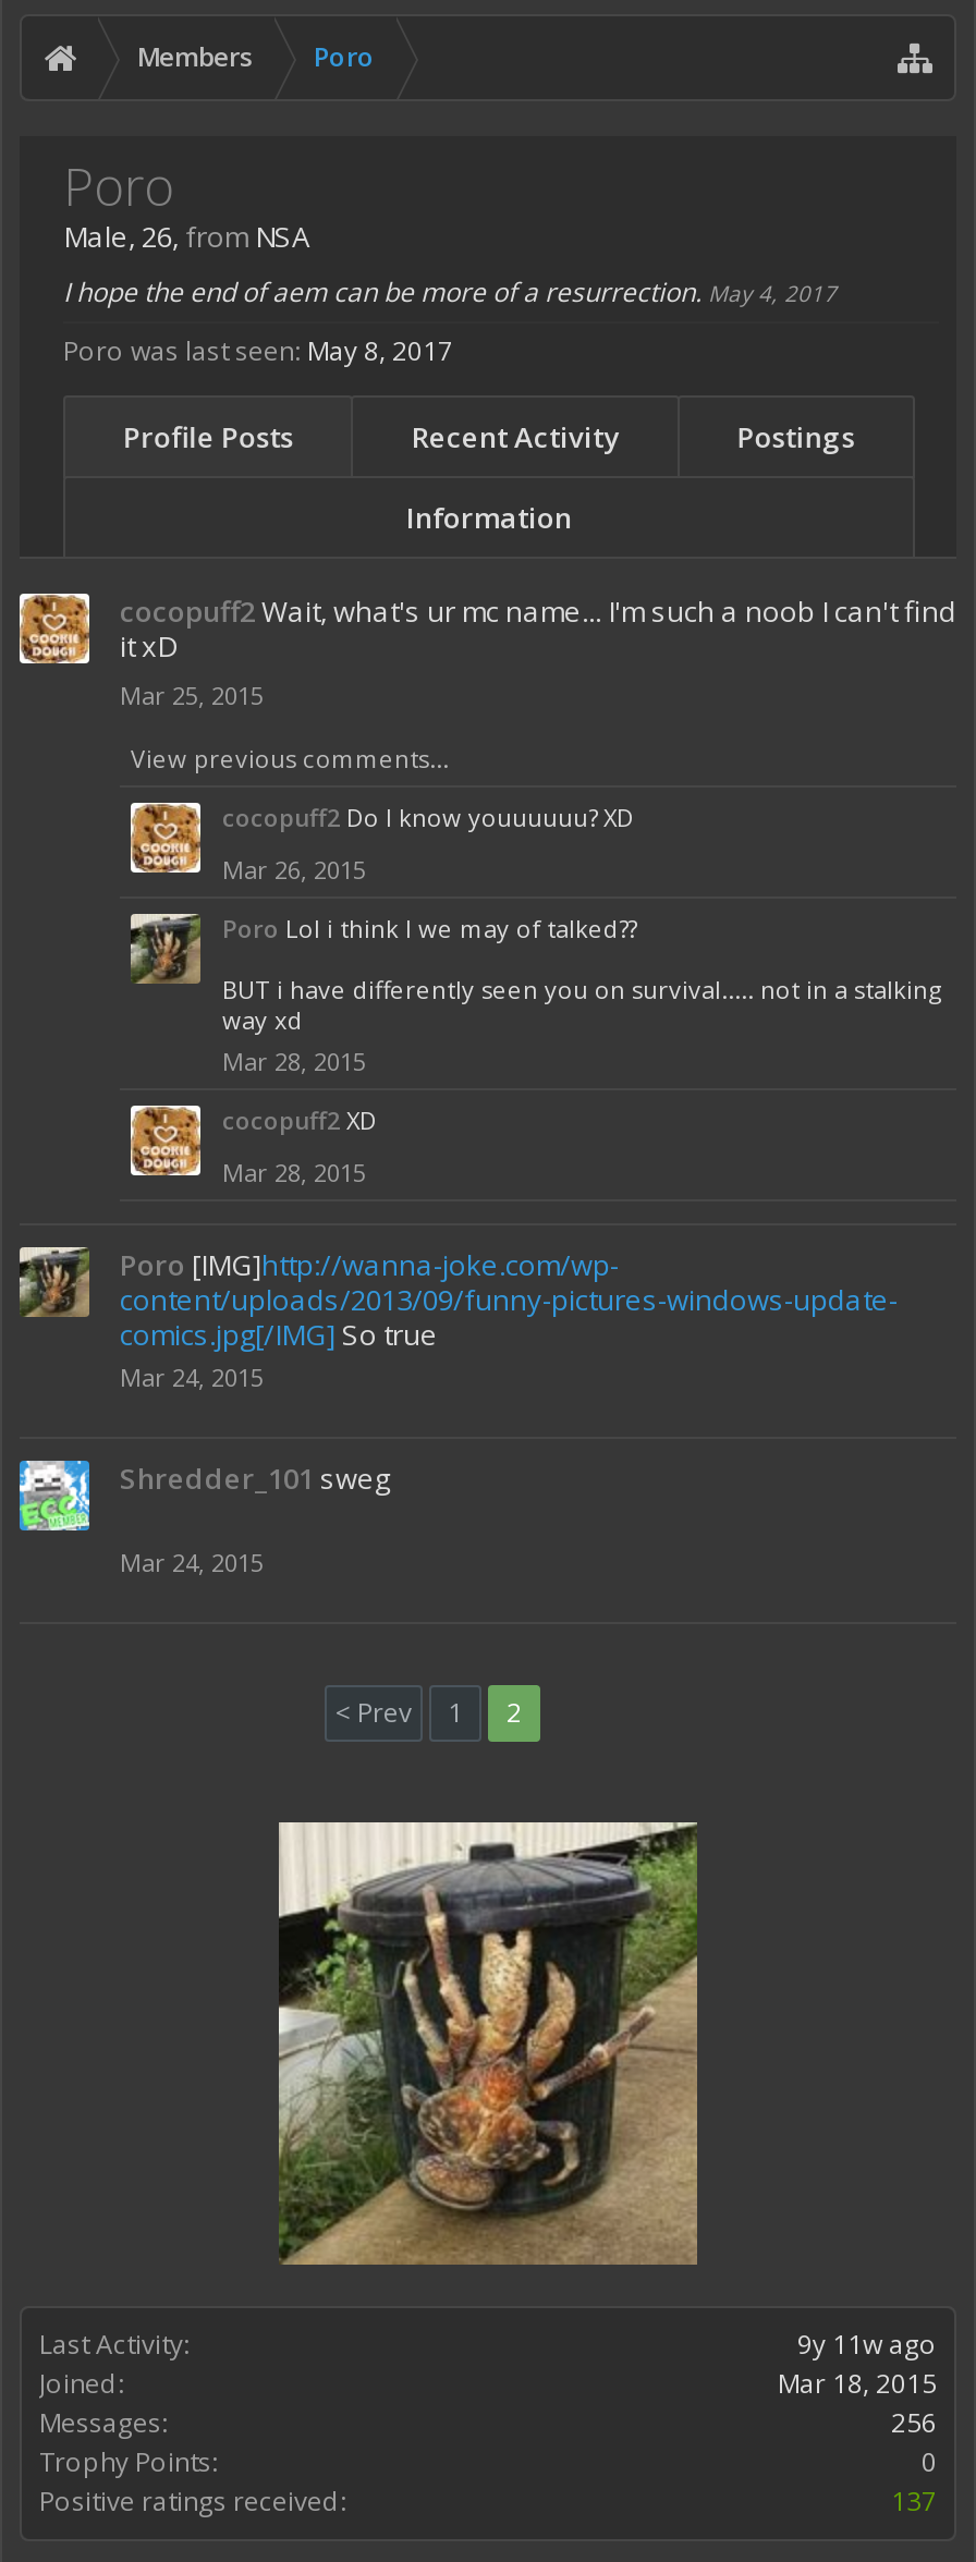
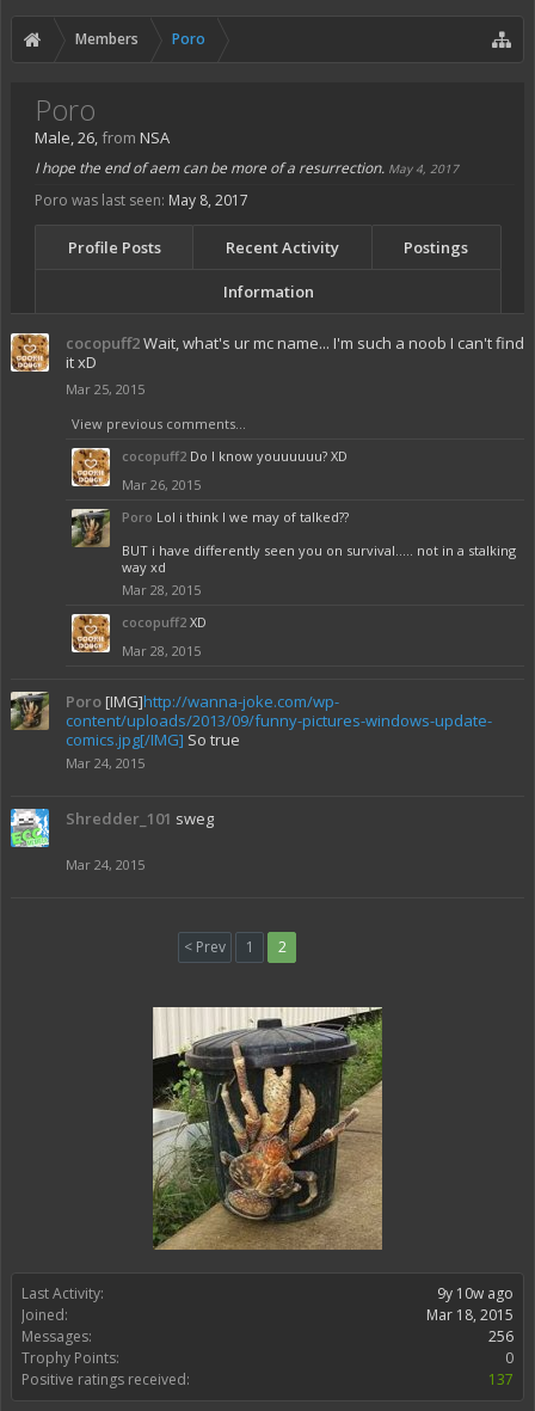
[797,2326,937,2363] 9y 11w ago -> [437,1283,514,1303] 9y 10w ago

